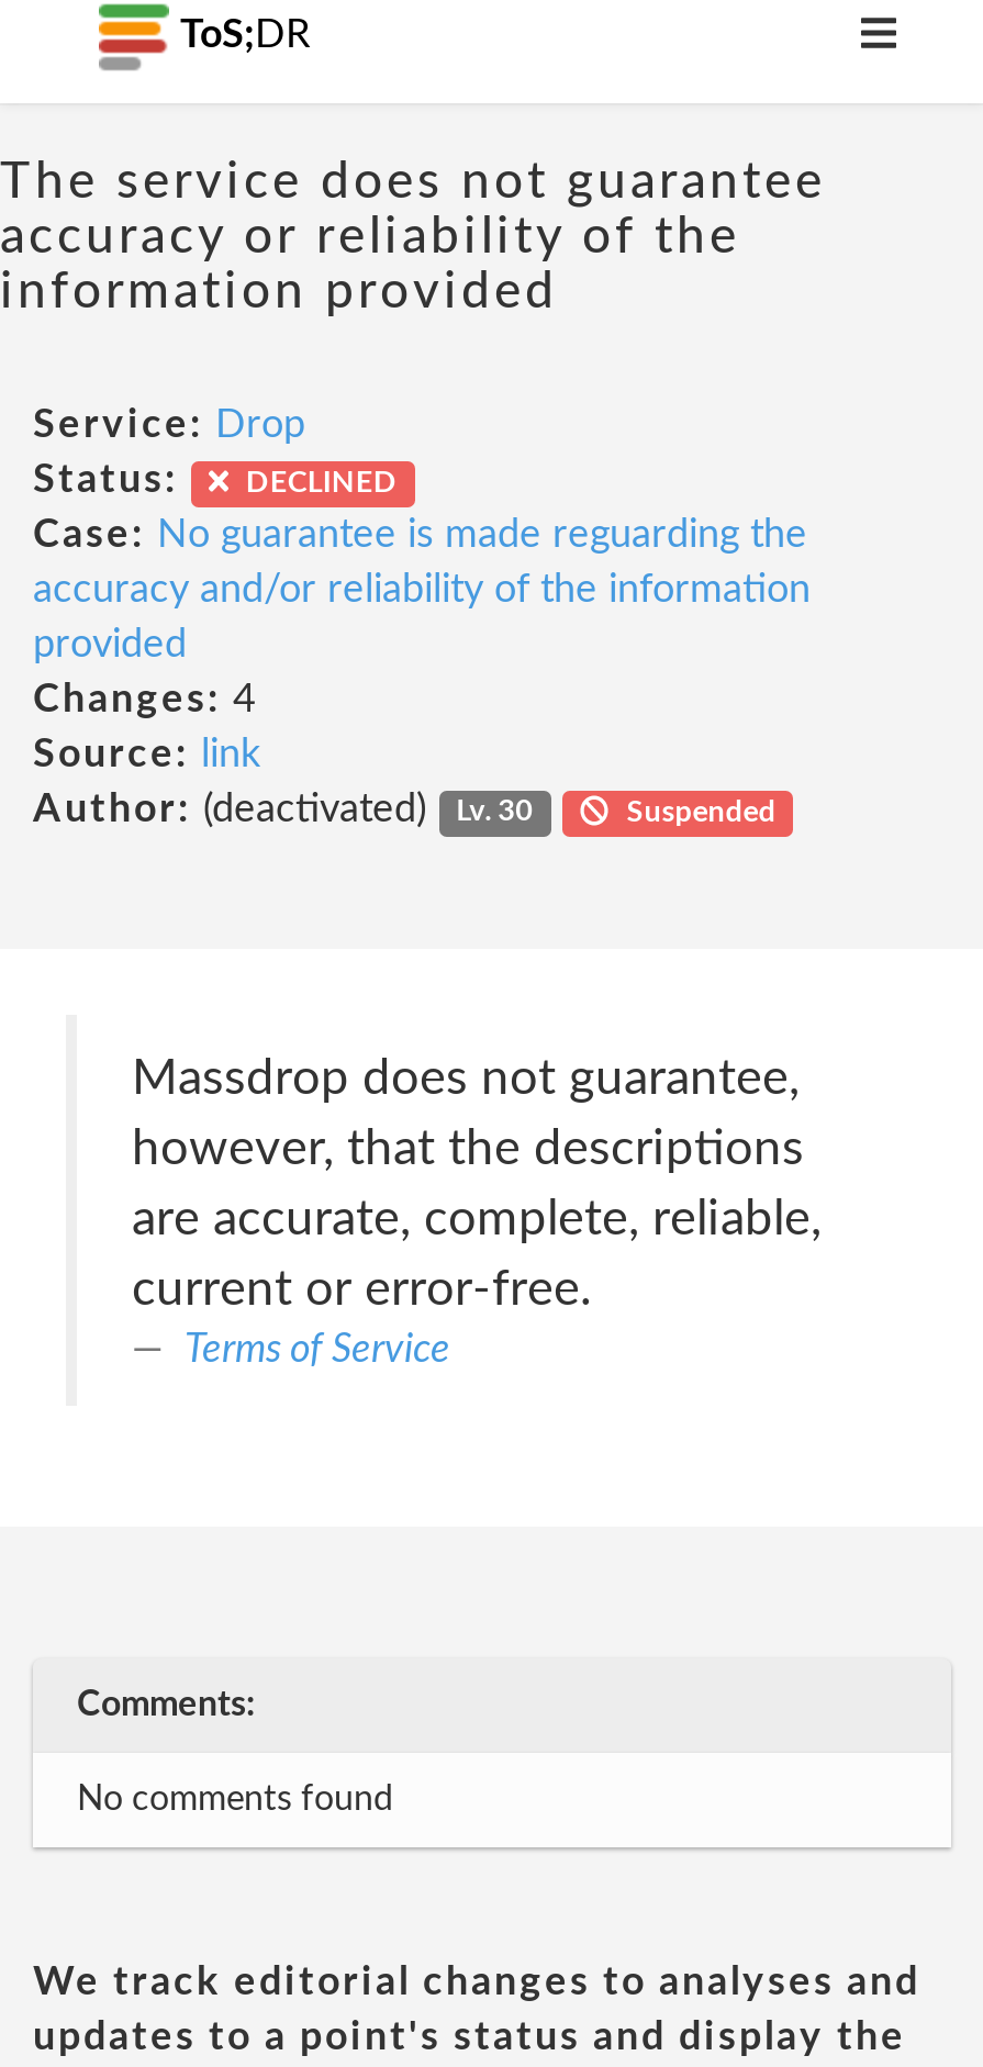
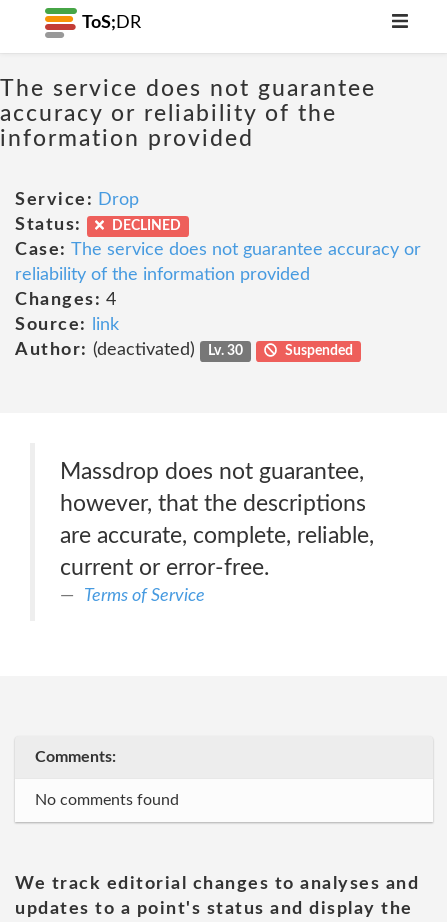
[33,516,811,666] Case: No guarantee is made reguarding the | accuracy and/or reliability of the information | provided -> [15,241,420,284] Case: The service does not guarantee accuracy or | reliability of the information provided

